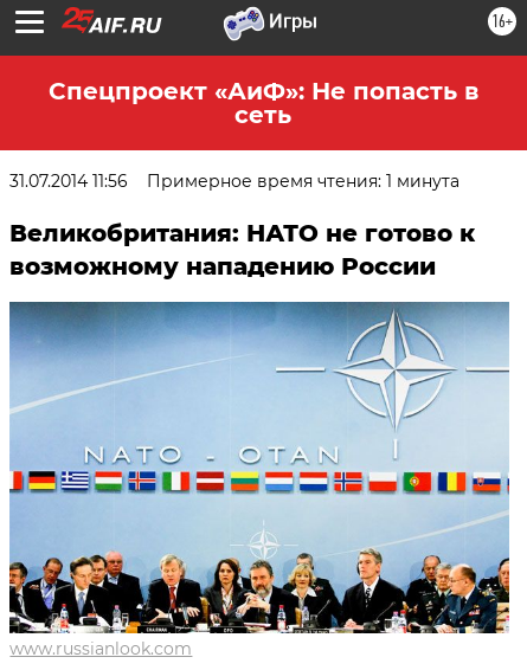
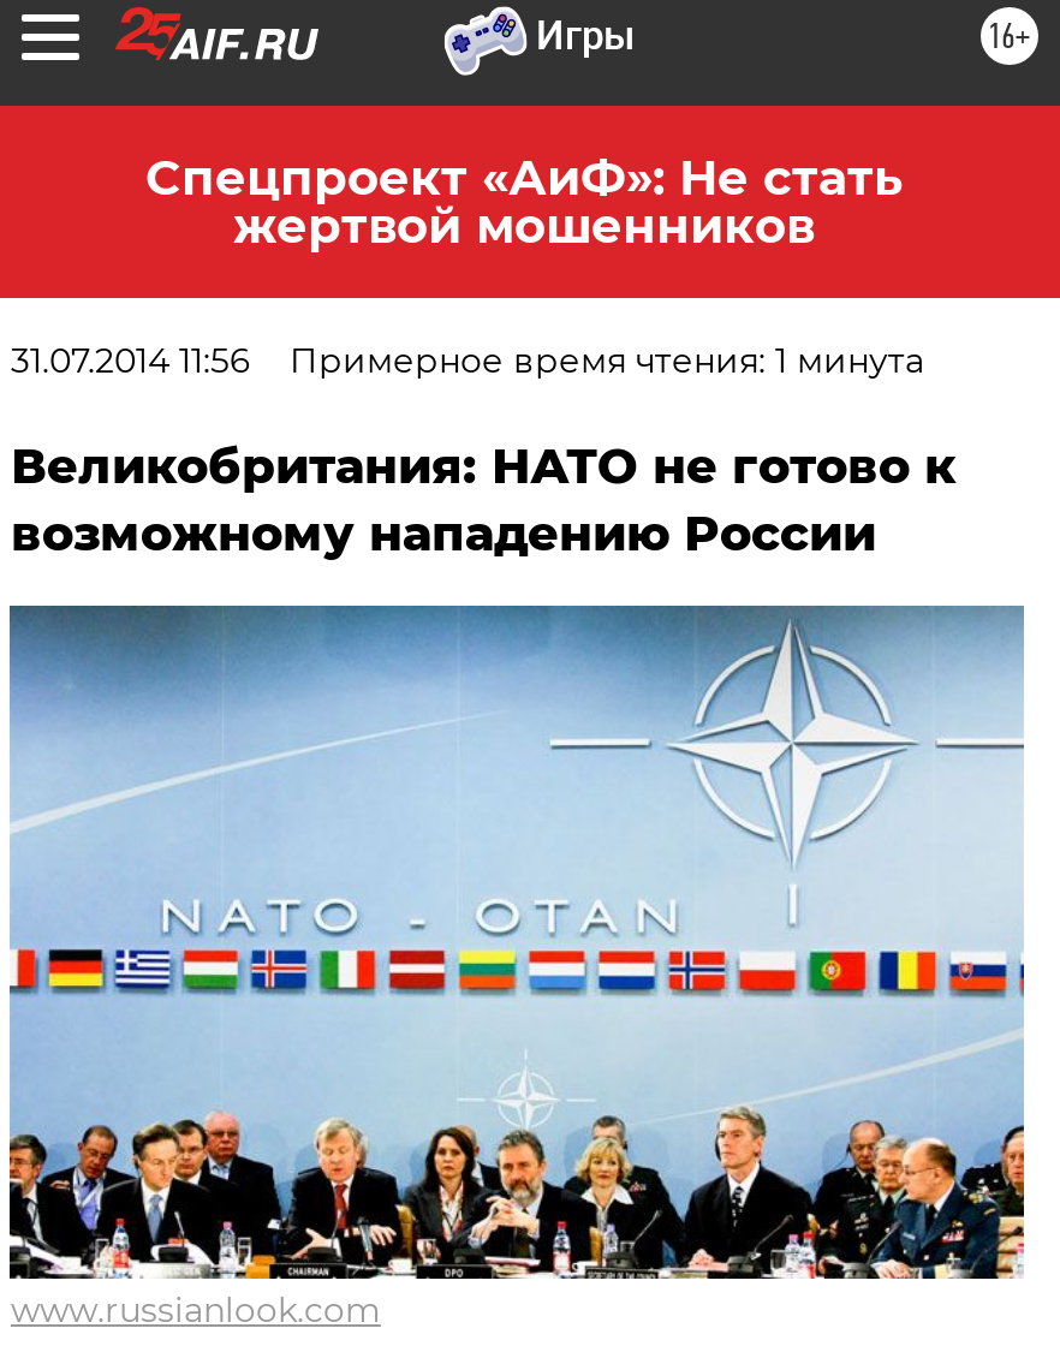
[48,77,478,129] Спецпроект «АиФ»: Не попасть в | сеть -> [145,149,903,255] Спецпроект «АиФ»: Не стать | жертвой мошенников

